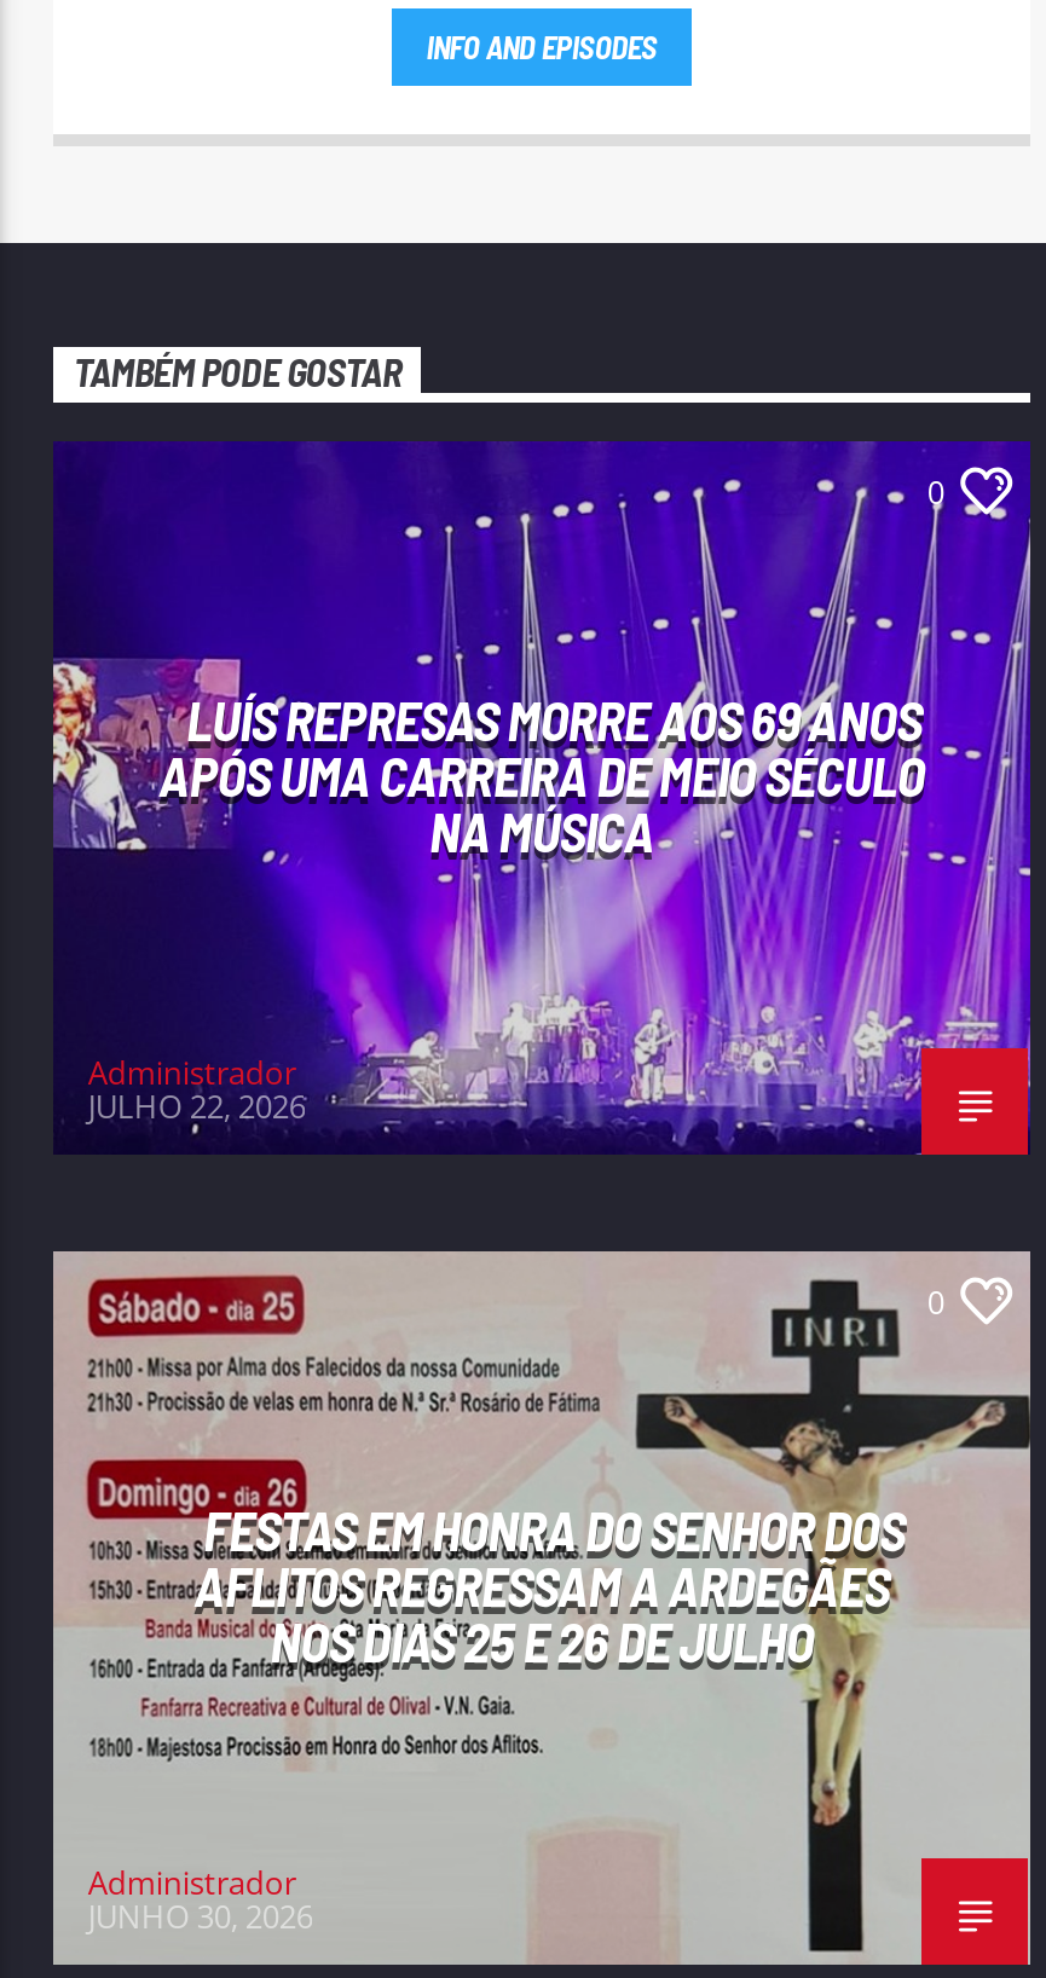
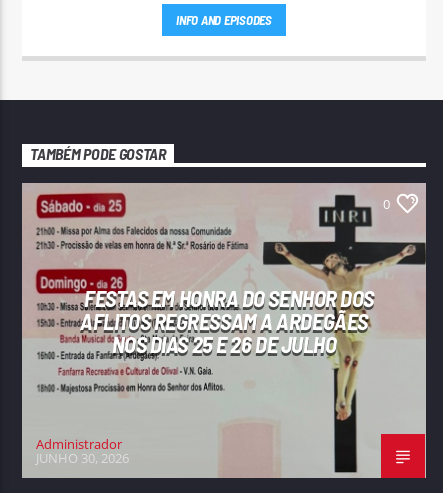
[53,441,1033,1155] [image] | 0 -> none
[159,689,925,863] LUÍS REPRESAS MORRE AOS 69 ANOS | APÓS UMA CARREIRA DE MEIO SÉCULO | NA MÚSICA -> none
[88,1051,306,1128] Administrador | JULHO 22, 2026 -> none

